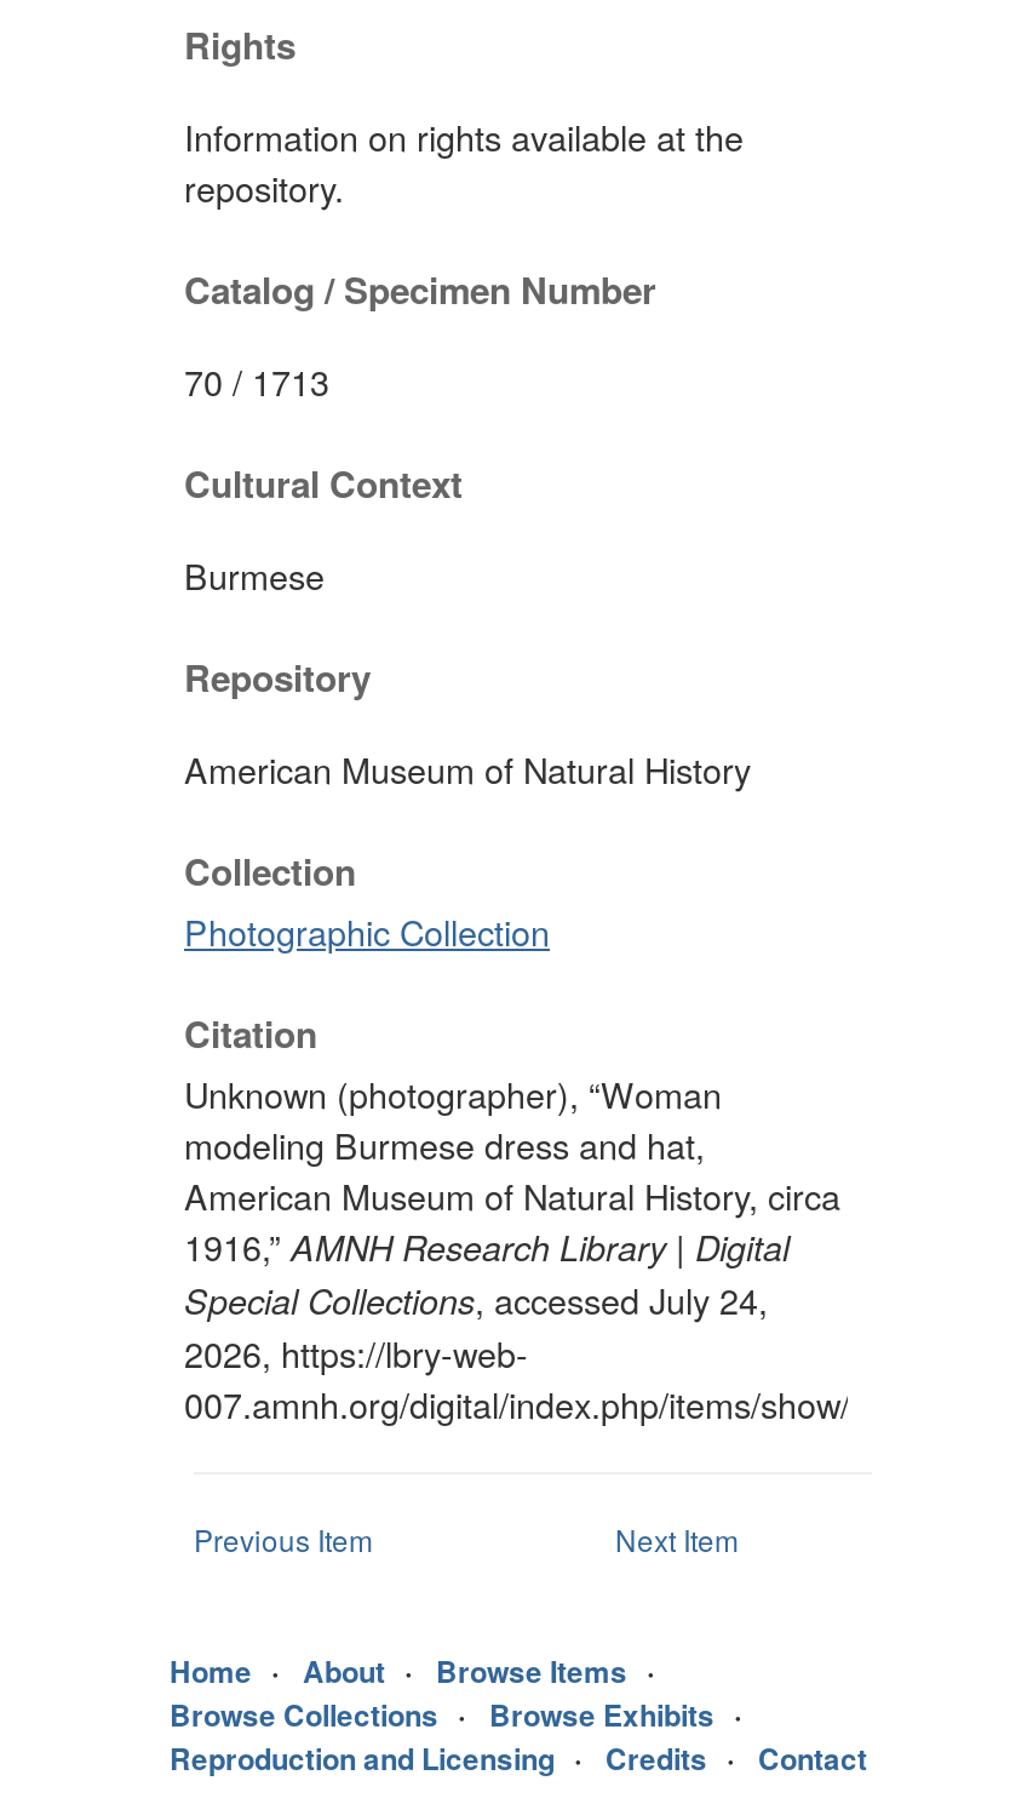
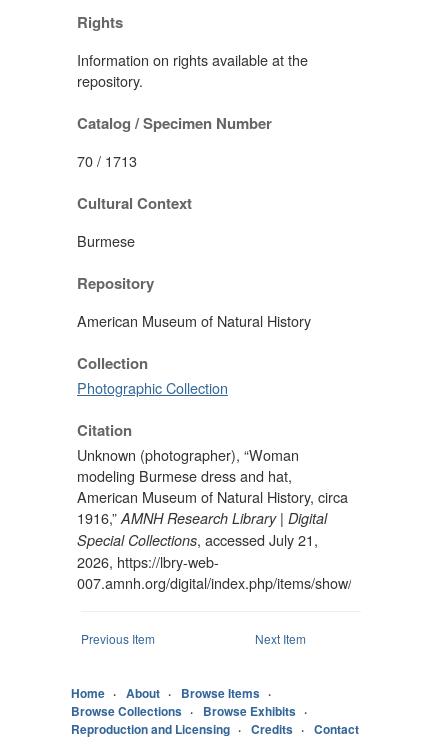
[184,1274,768,1325] Special Collections, accessed July 24, -> [77,529,318,550] Special Collections, accessed July 21,

